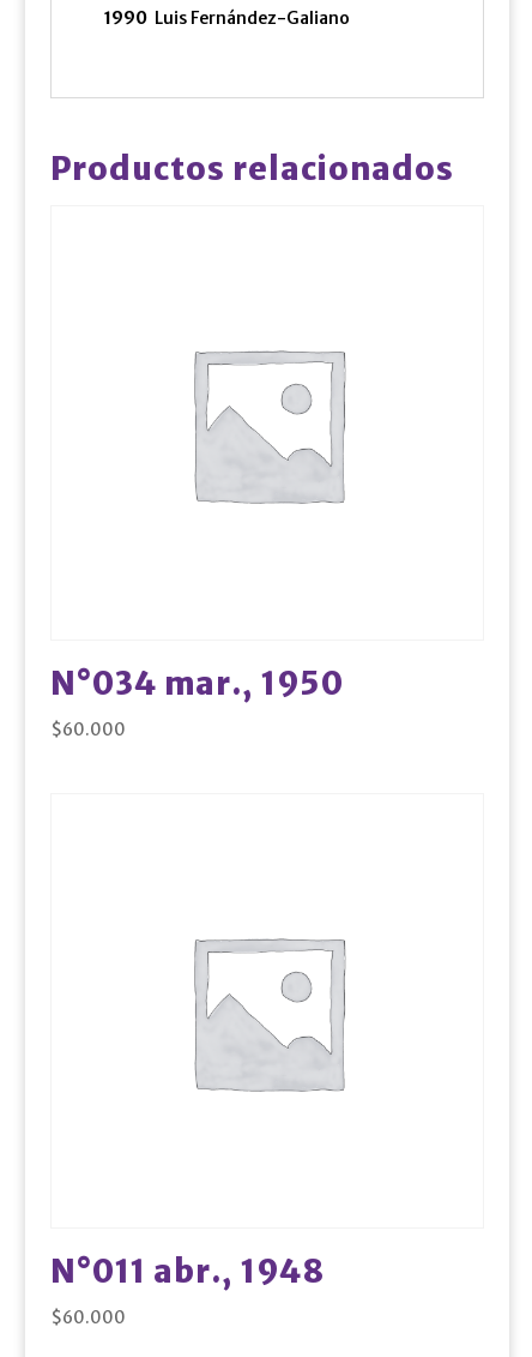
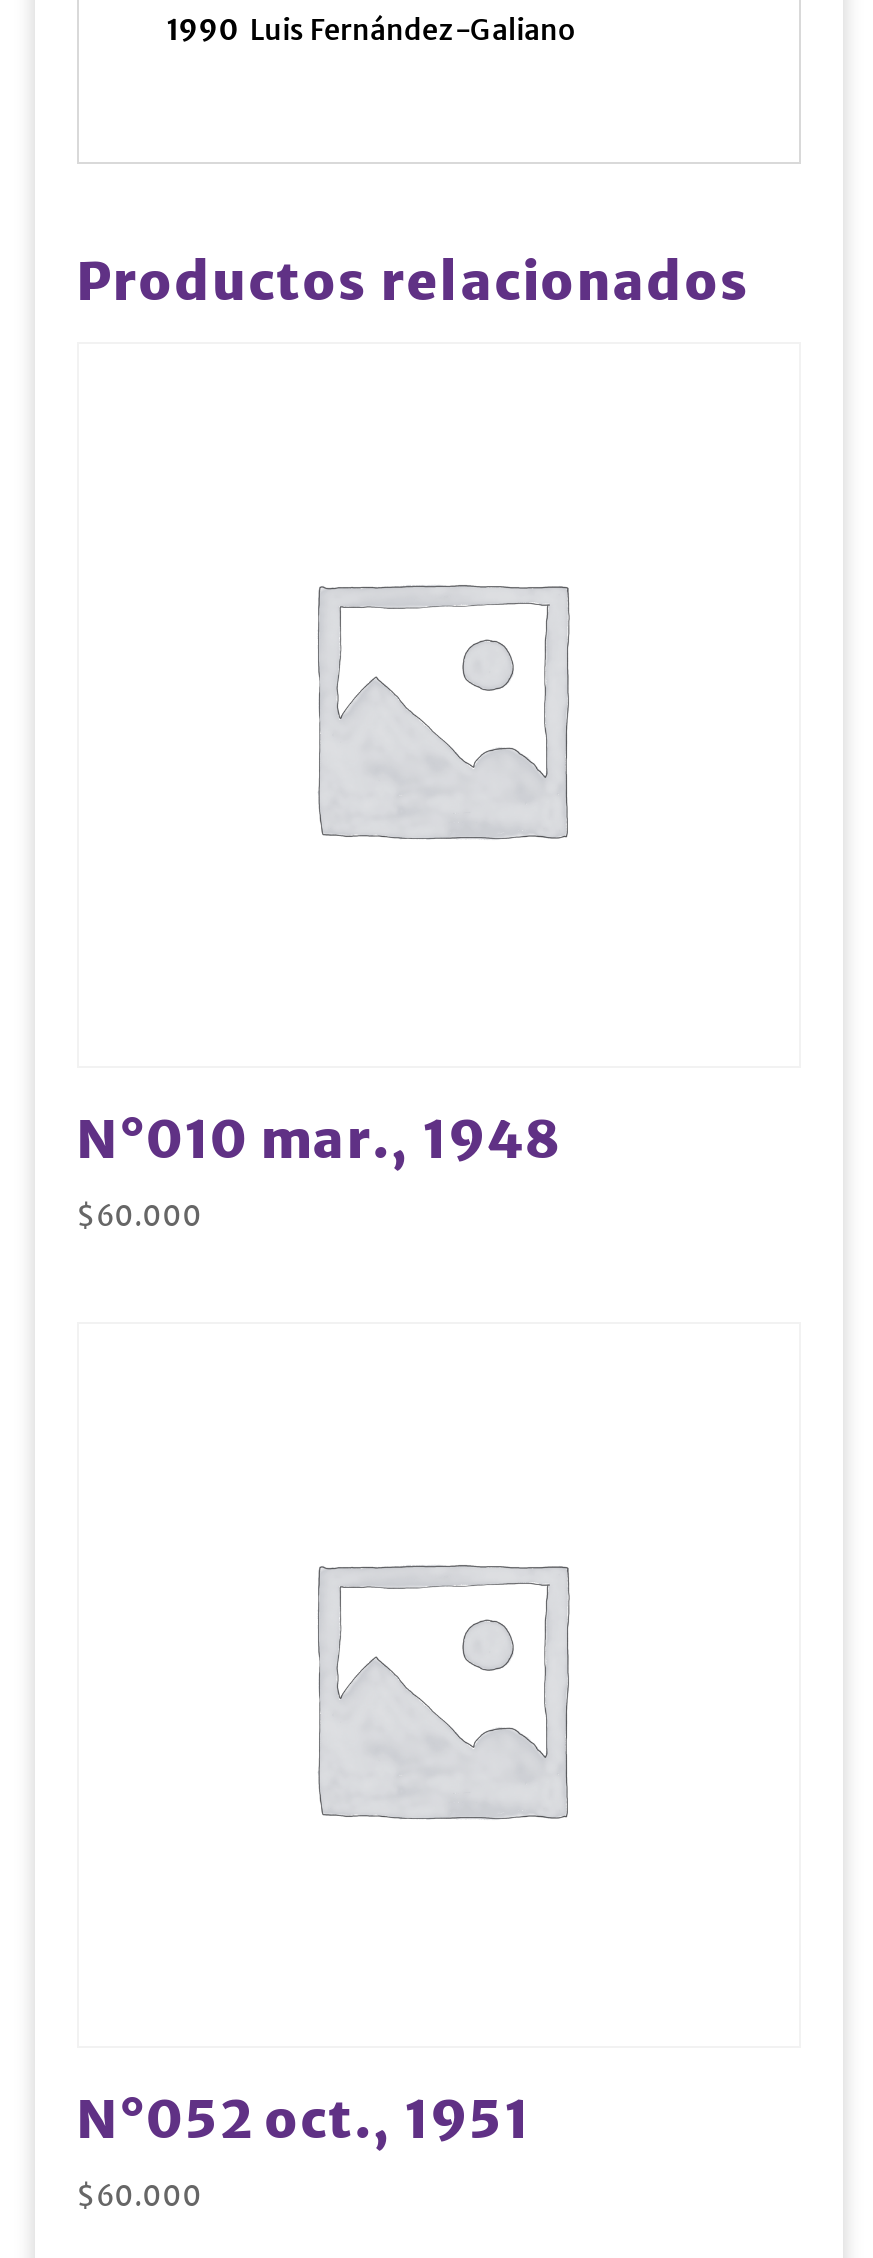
[50,663,343,703] N°034 mar., 1950 -> [76,1105,562,1171] N°010 mar., 1948
[50,1252,324,1291] N°011 abr., 1948 -> [76,2087,530,2153] N°052 oct., 1951

